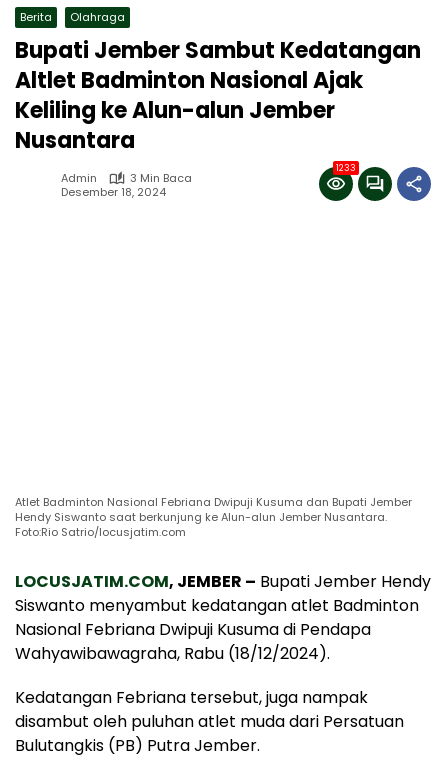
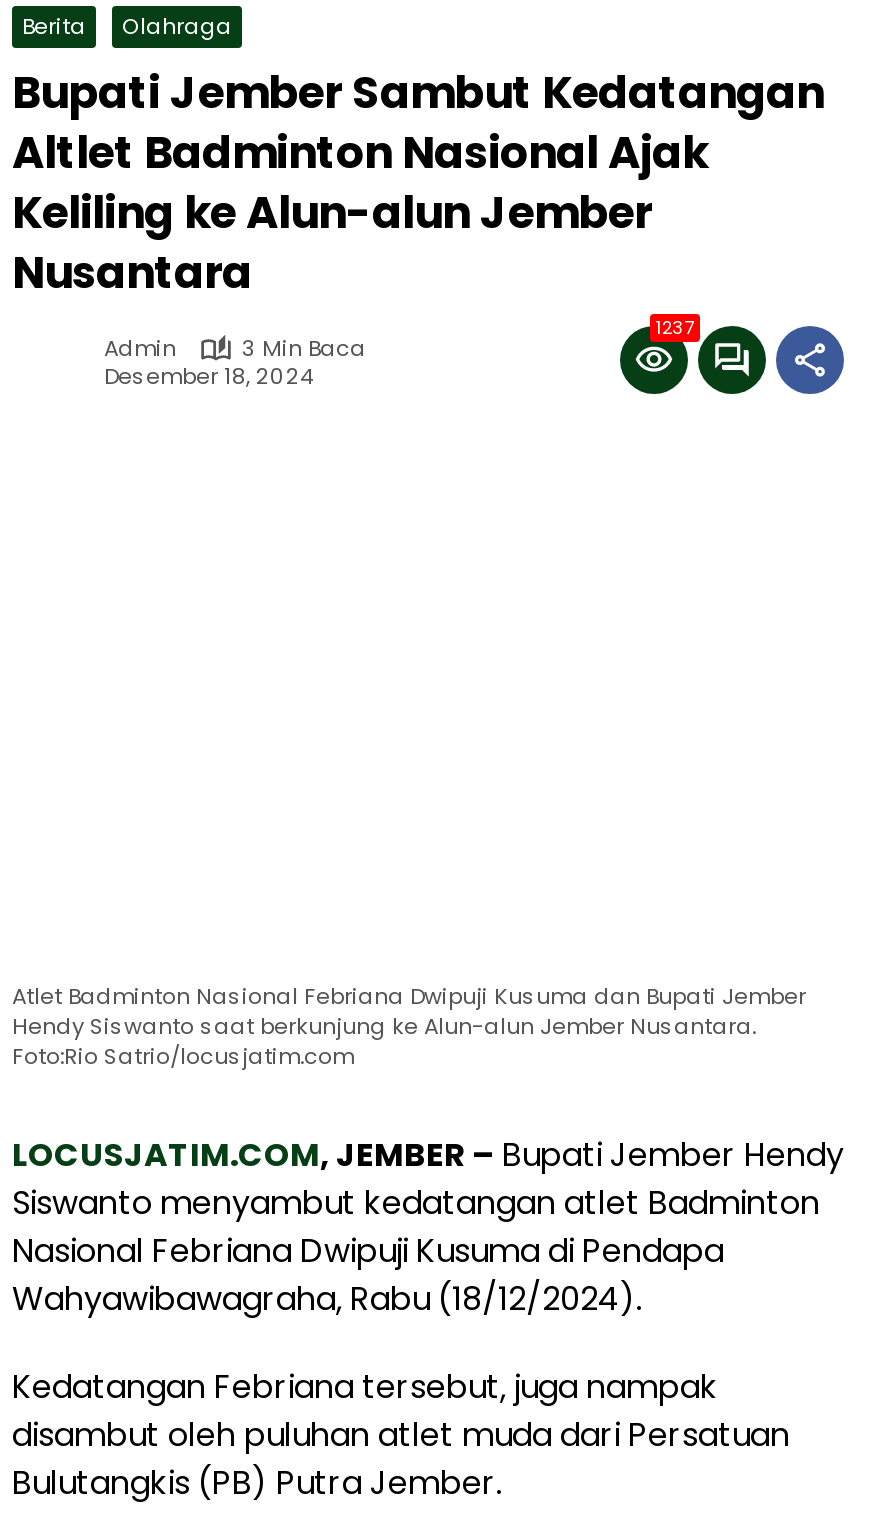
[336,162,356,174] 1233 -> [656,316,694,340] 1237

